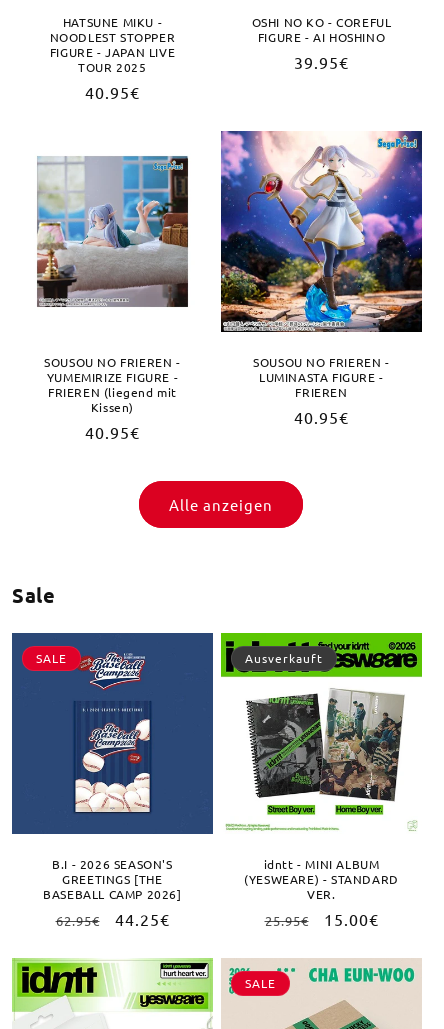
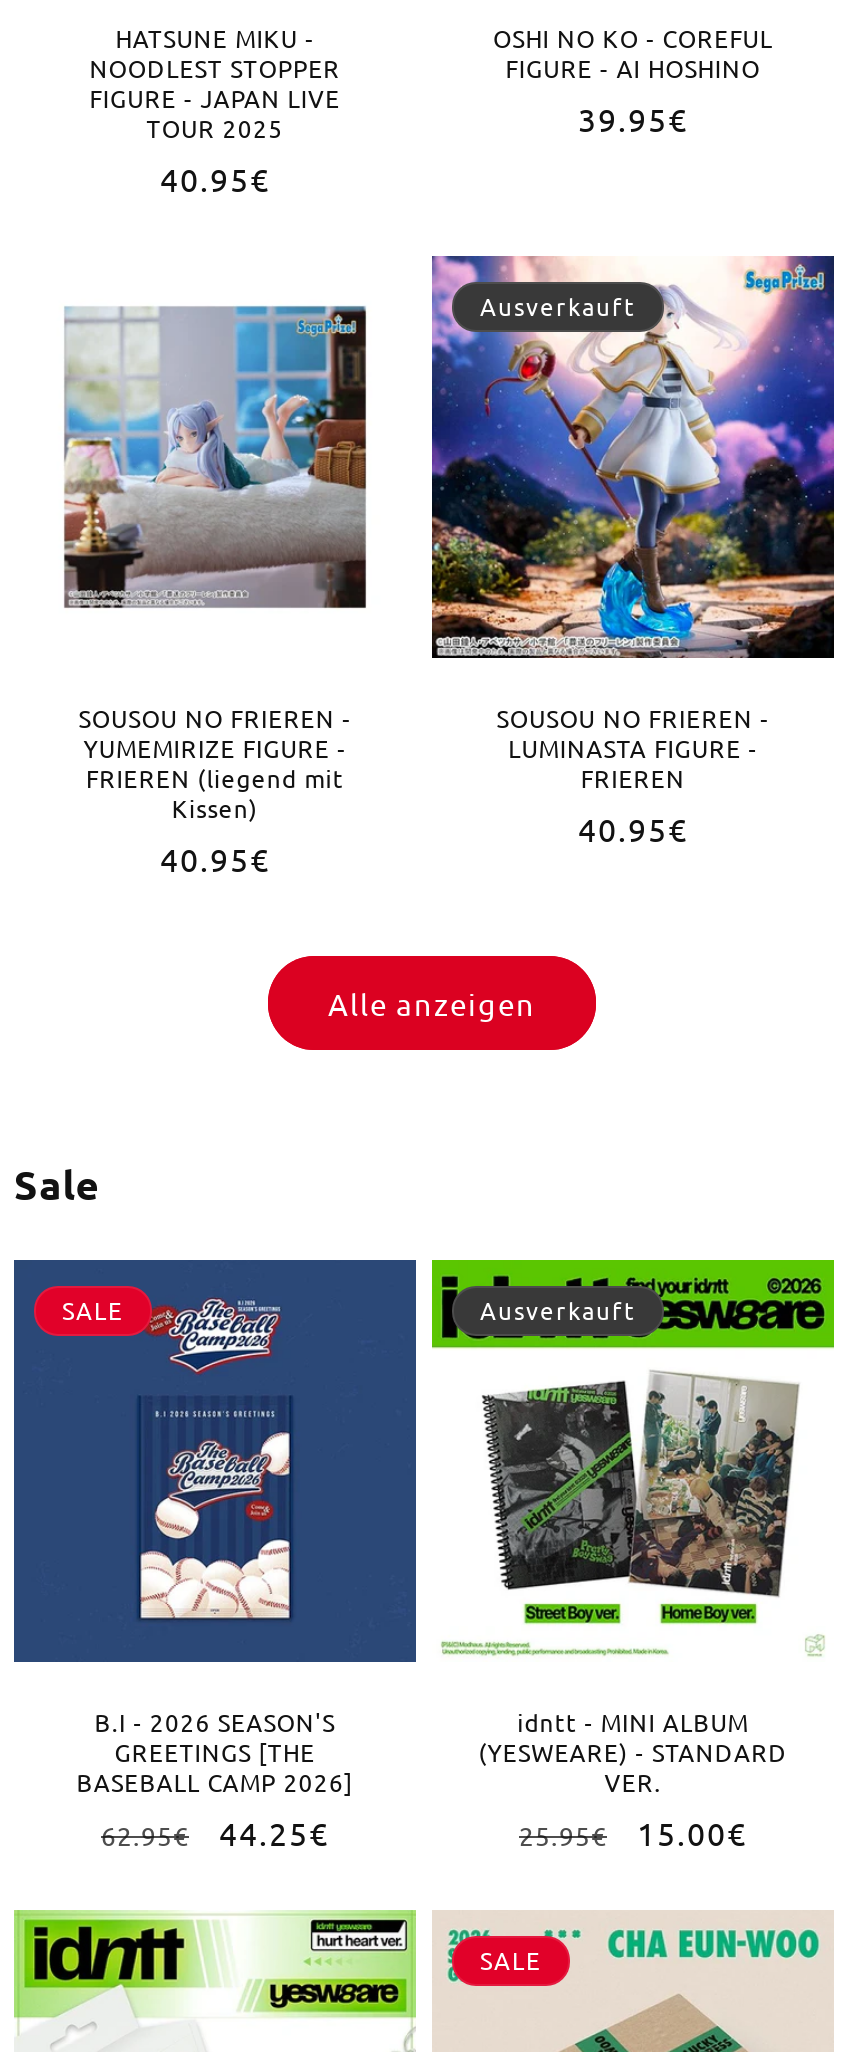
none -> [480,290,636,322] Ausverkauft

